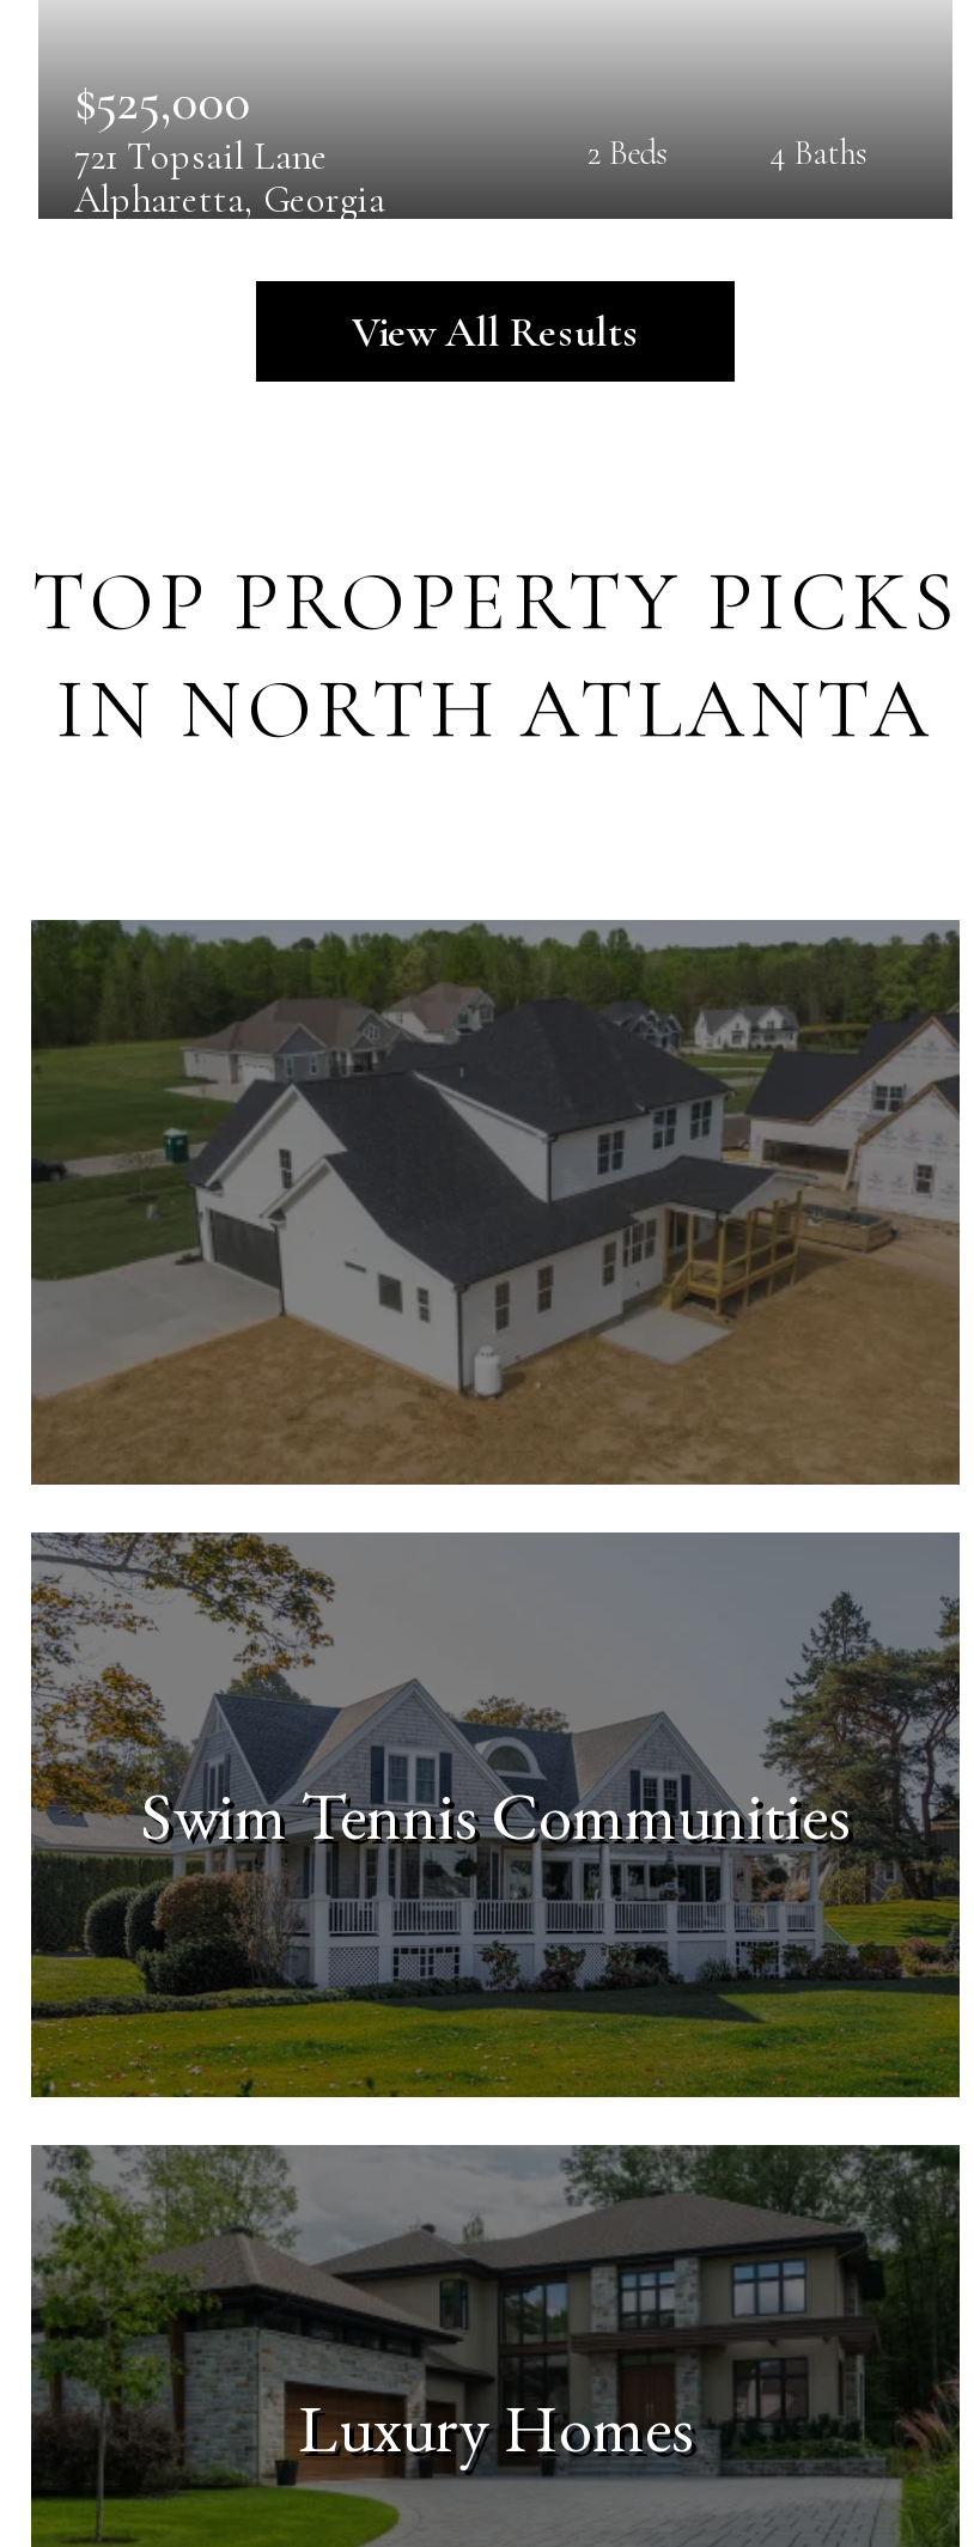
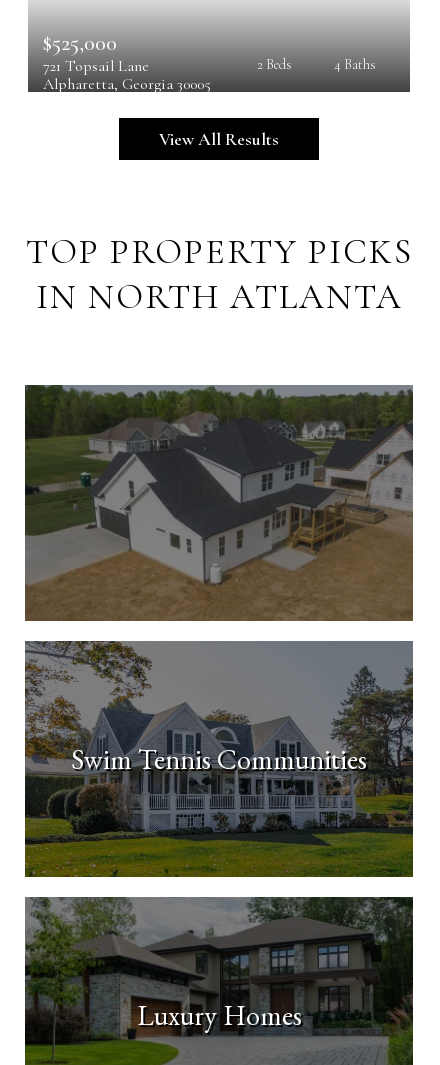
[74,175,385,223] Alpharetta, Georgia -> [43,74,211,94] Alpharetta, Georgia 30005

